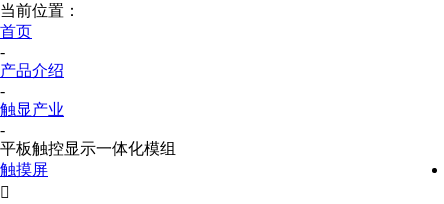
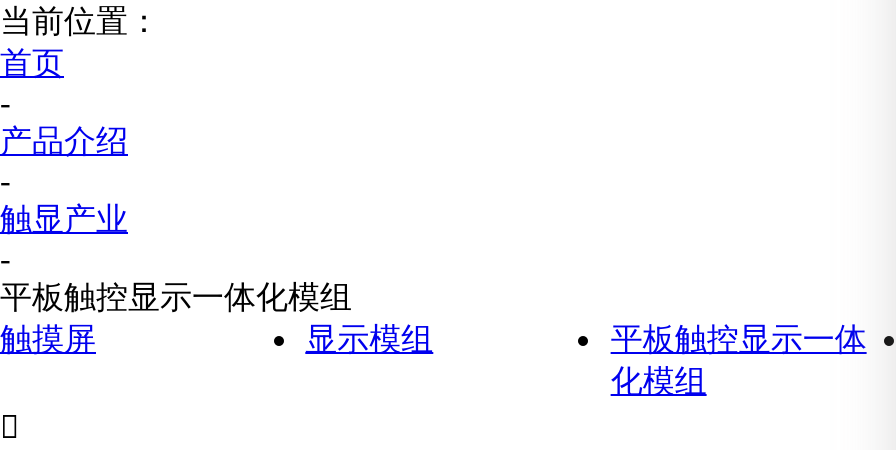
none -> [305,322,867,398] 显示模组 | 平板触控显示一体 | 化模组

